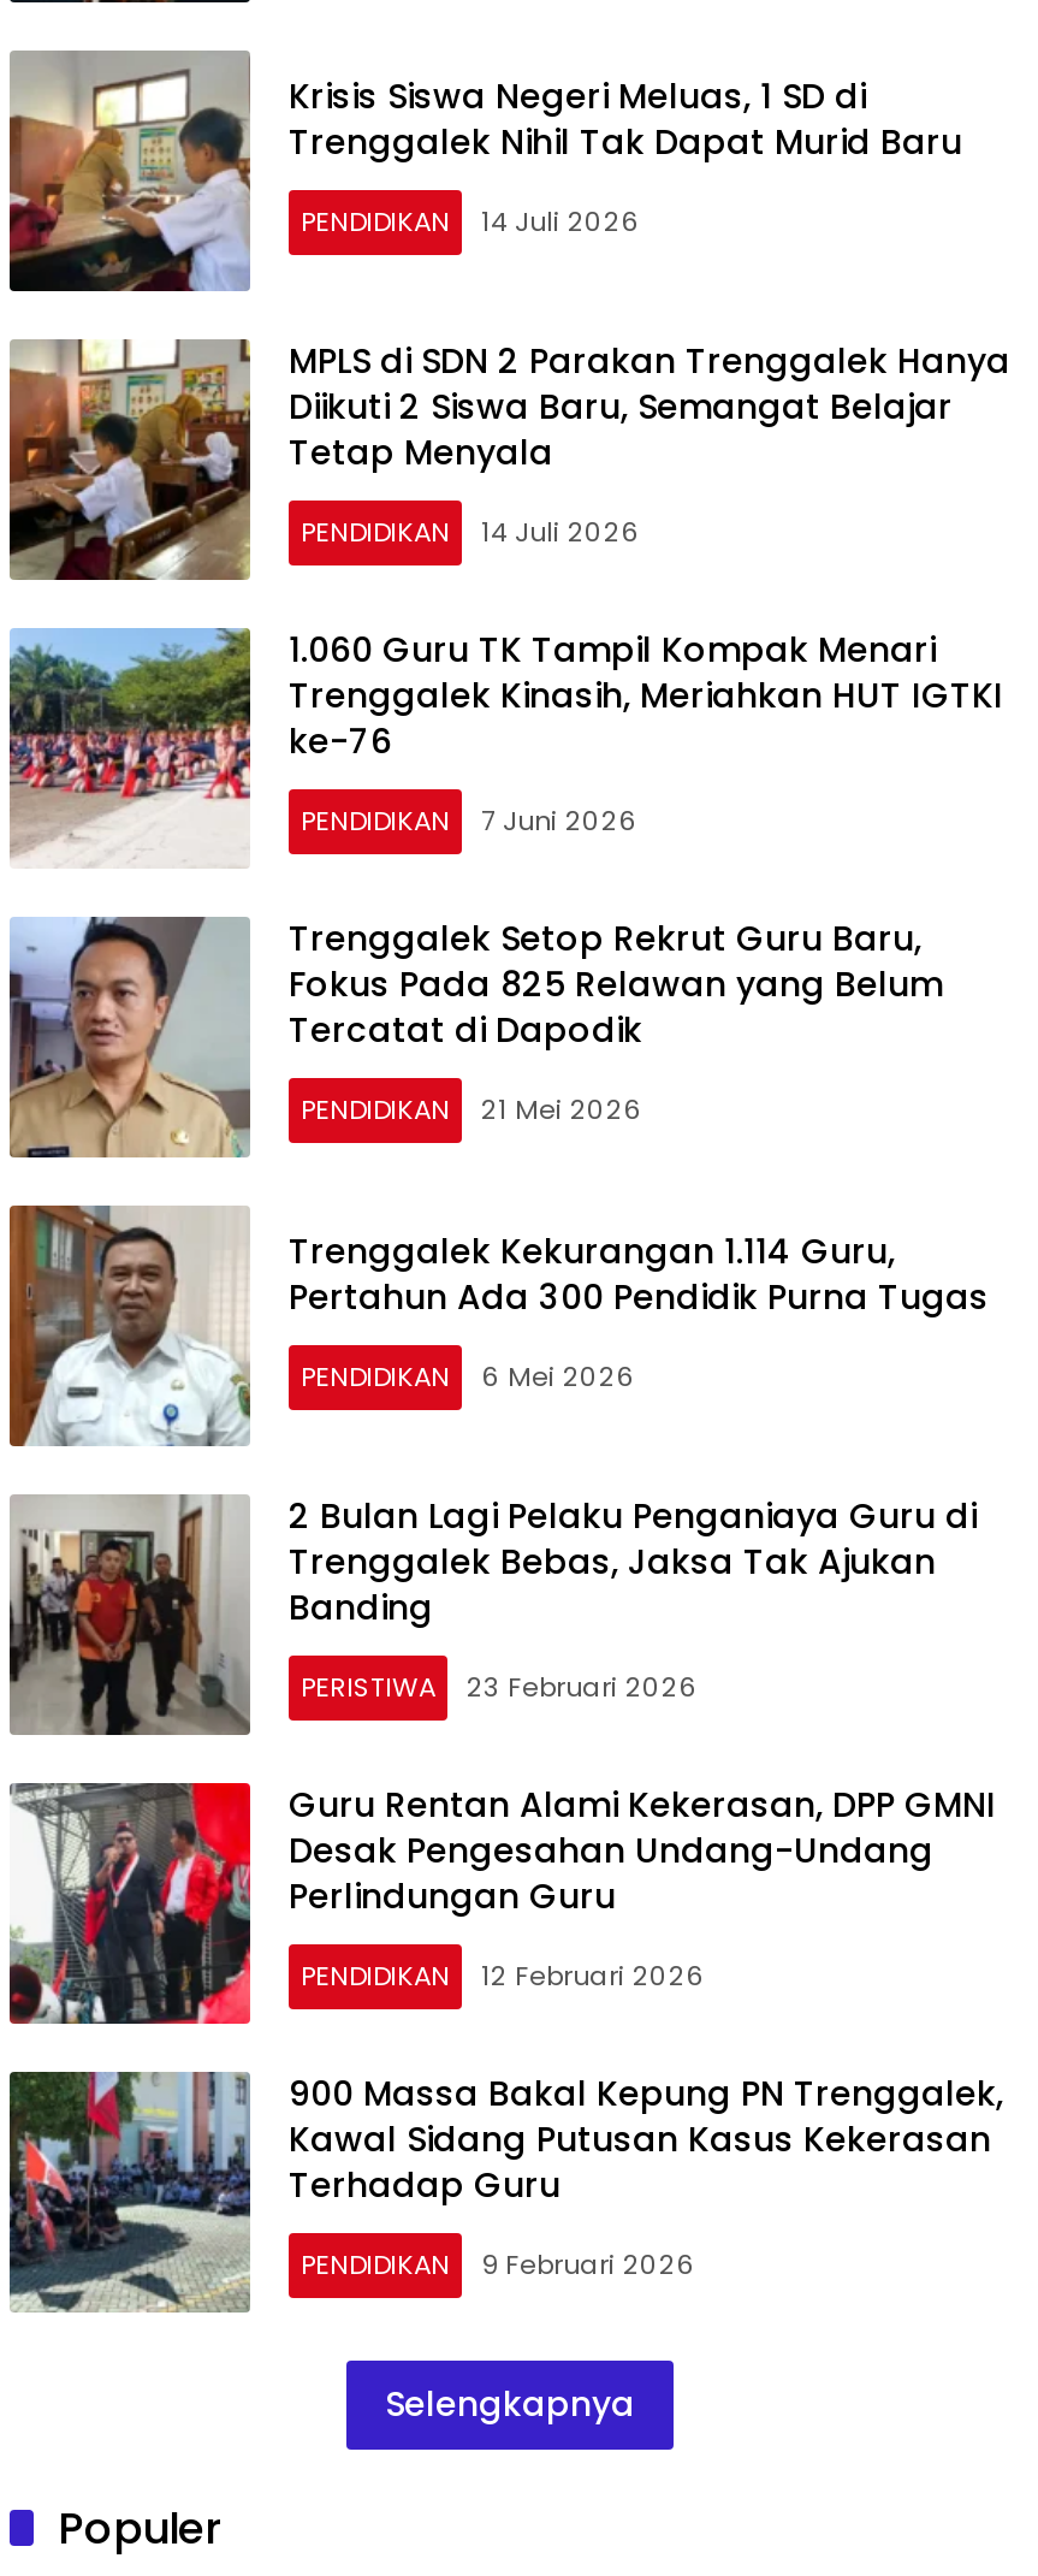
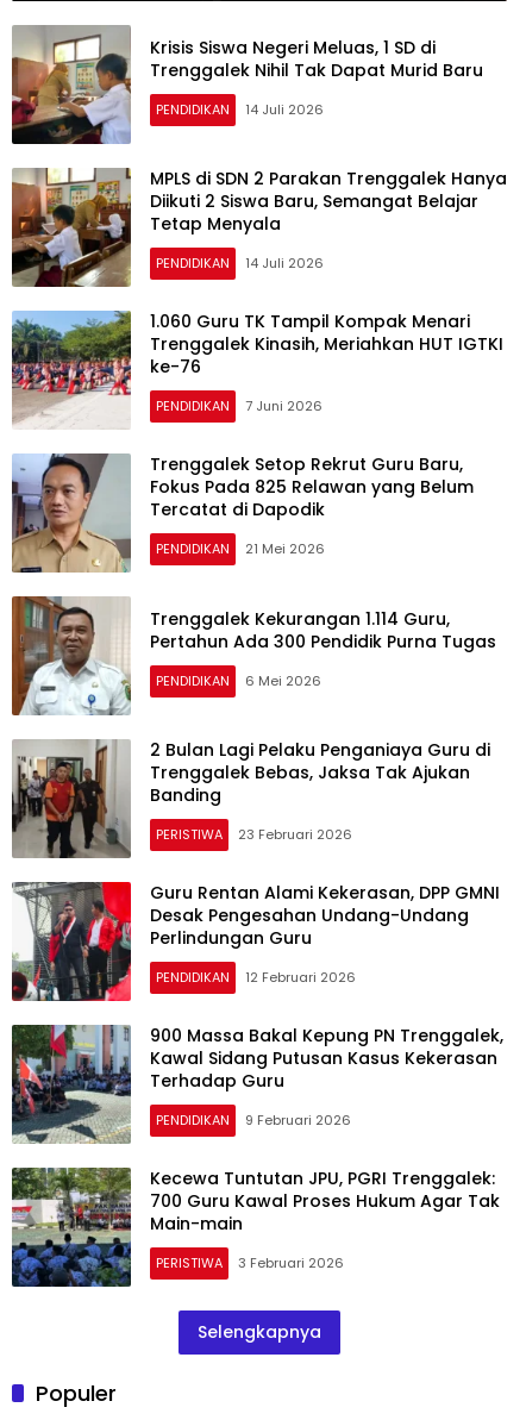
none -> [11,1167,500,1288] [image] | Kecewa Tuntutan JPU, PGRI Trenggalek: | 700 Guru Kawal Proses Hukum Agar Tak | Main-main | PERISTIWA | 3 Februari 2026

